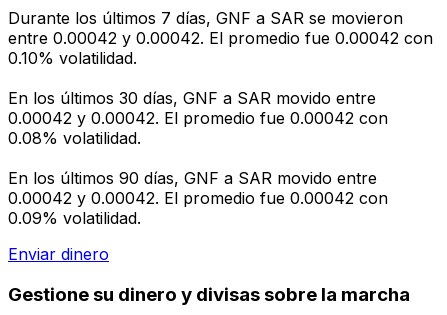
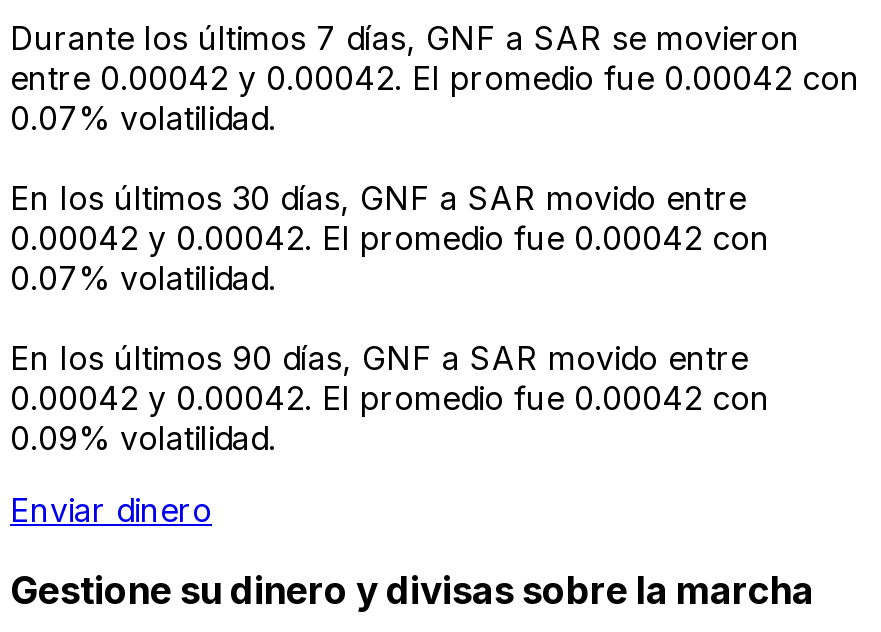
[8,48,137,68] 0.10% volatilidad. -> [10,98,276,138] 0.07% volatilidad.
[8,128,141,148] 0.08% volatilidad. -> [10,258,276,298] 0.07% volatilidad.

